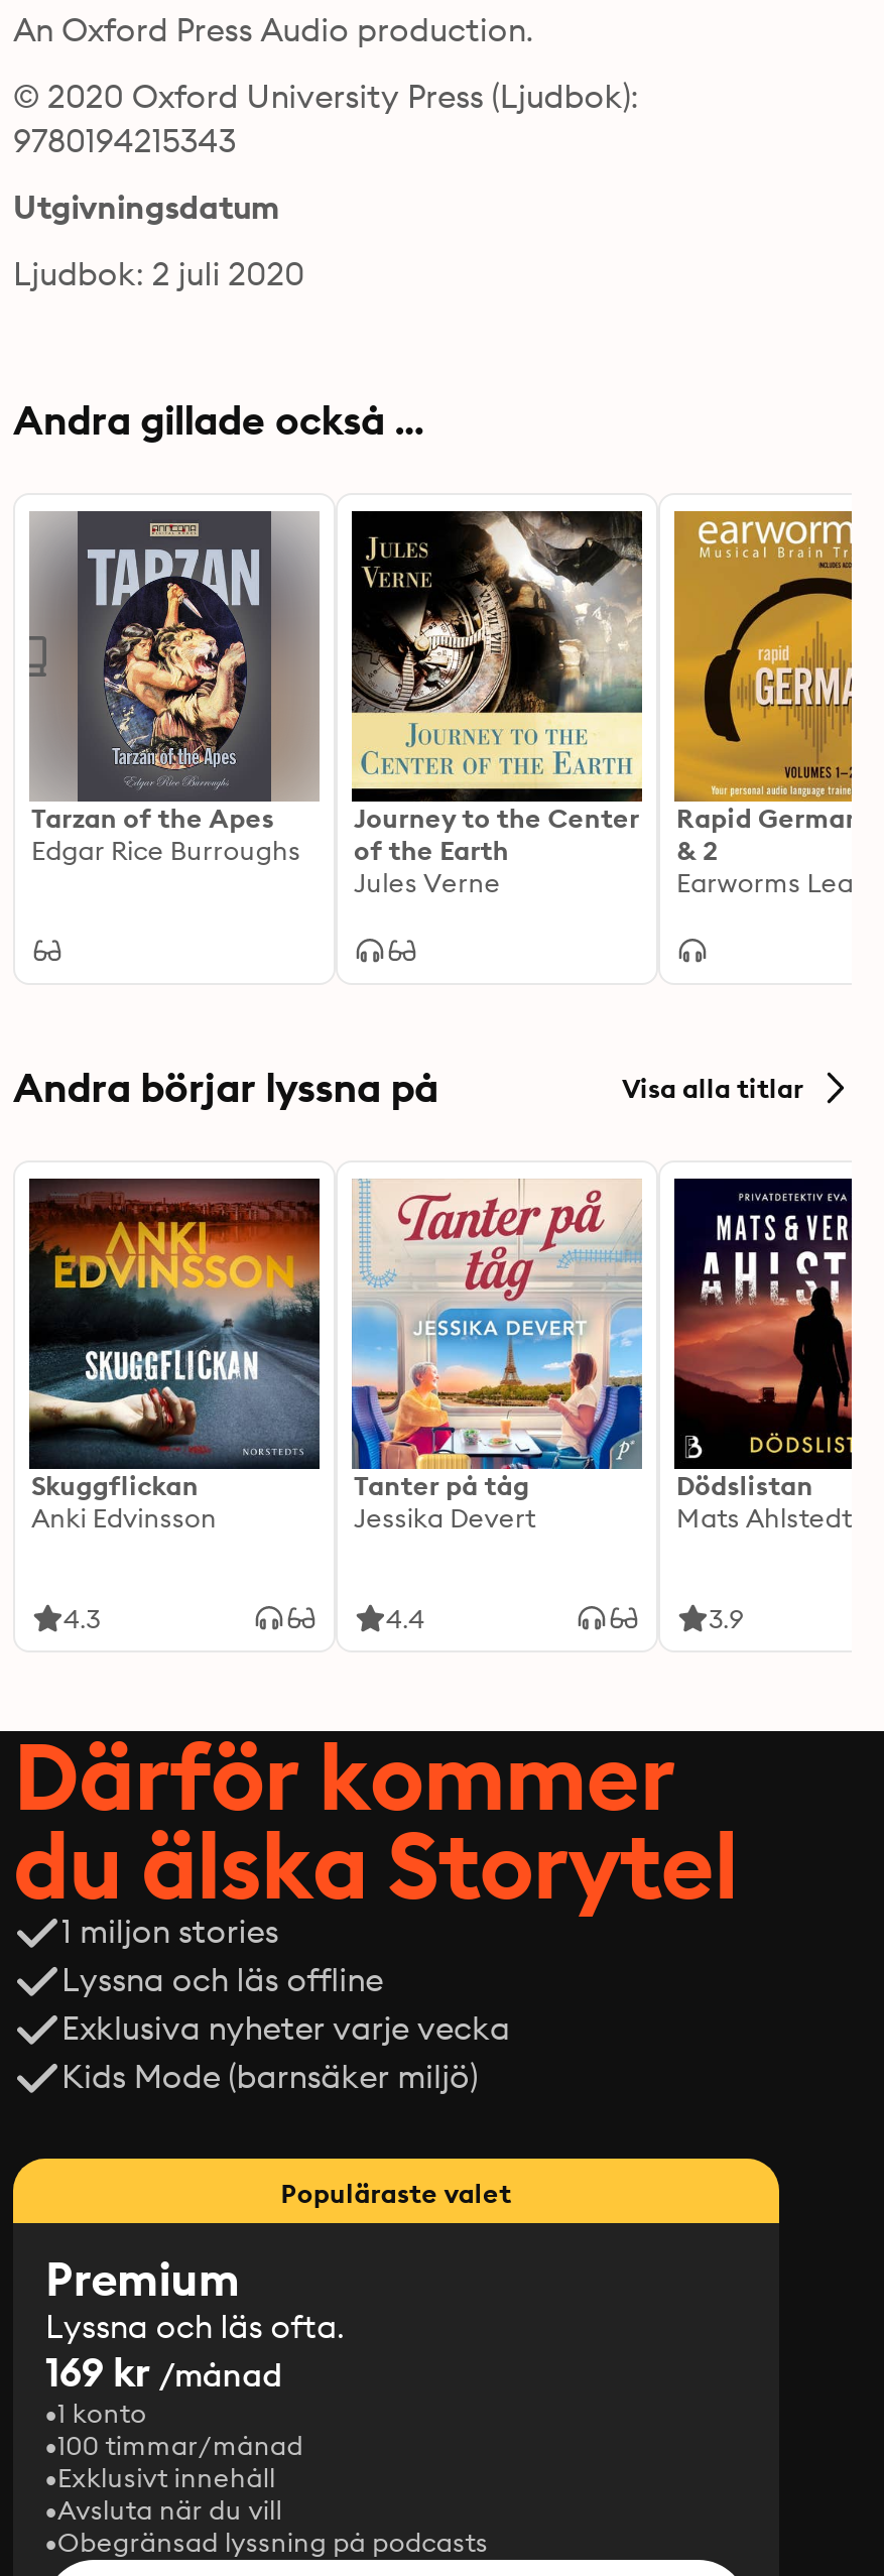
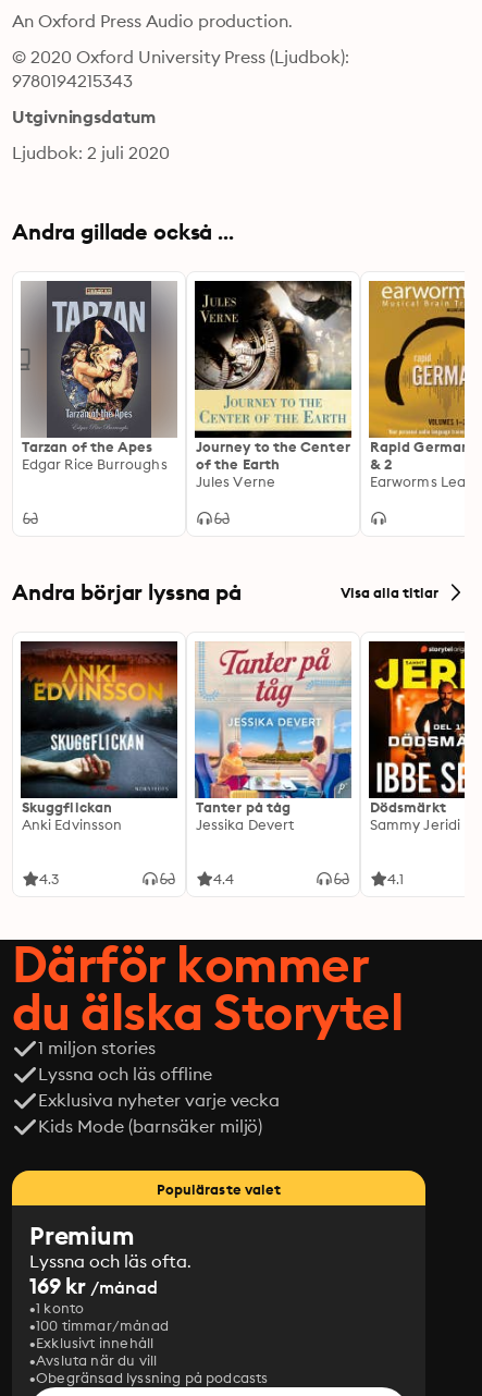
[672,1181,854,1501] [image] | Dödslistan -> [368,642,466,833] [image] | Dödsmärkt | Sammy Jeridi
[709,1602,743,1634] 3.9 -> [387,870,404,887] 4.1

